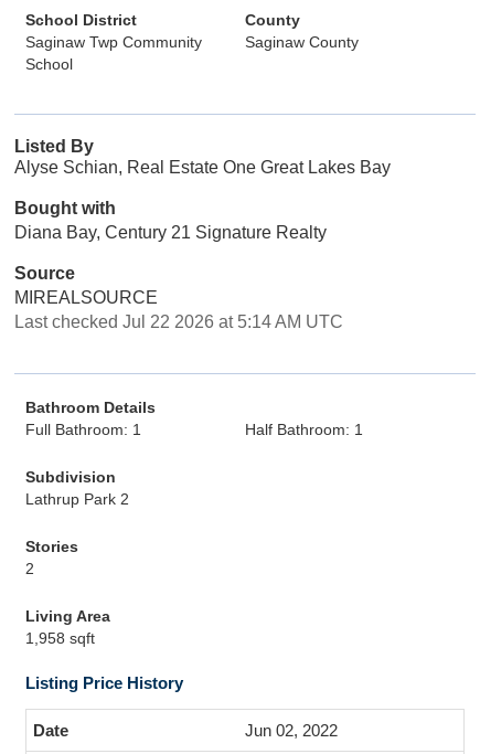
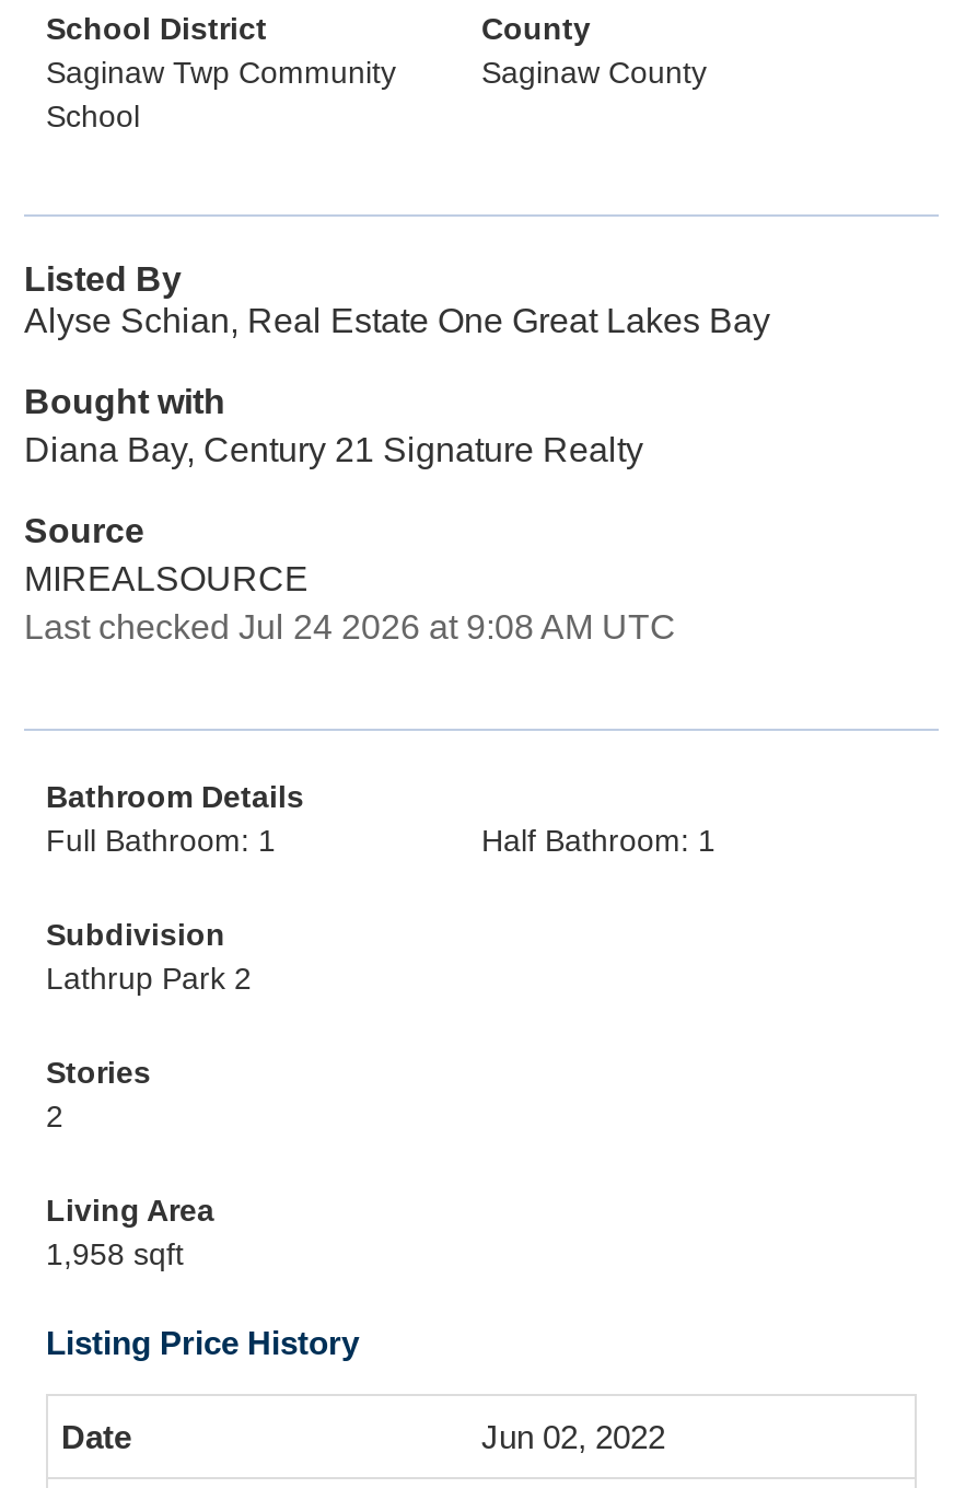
[14,312,343,331] Last checked Jul 22 2026 at 5:14 AM UTC -> [24,608,676,646] Last checked Jul 24 2026 at 9:08 AM UTC

